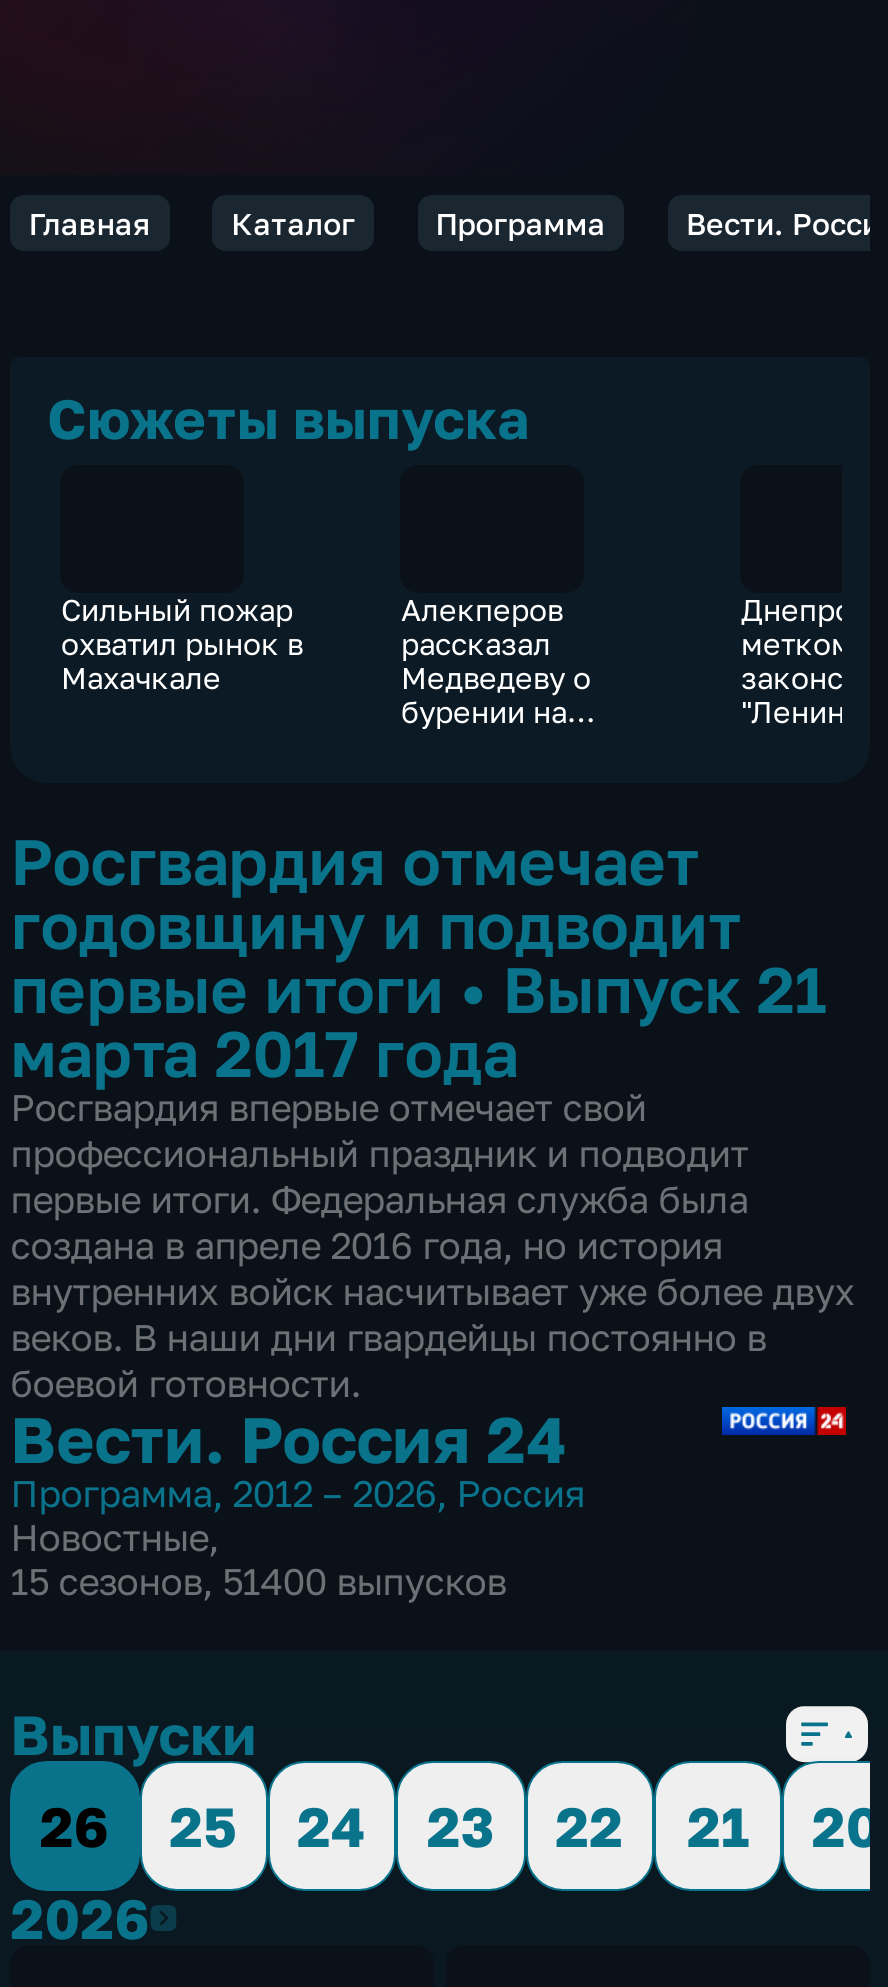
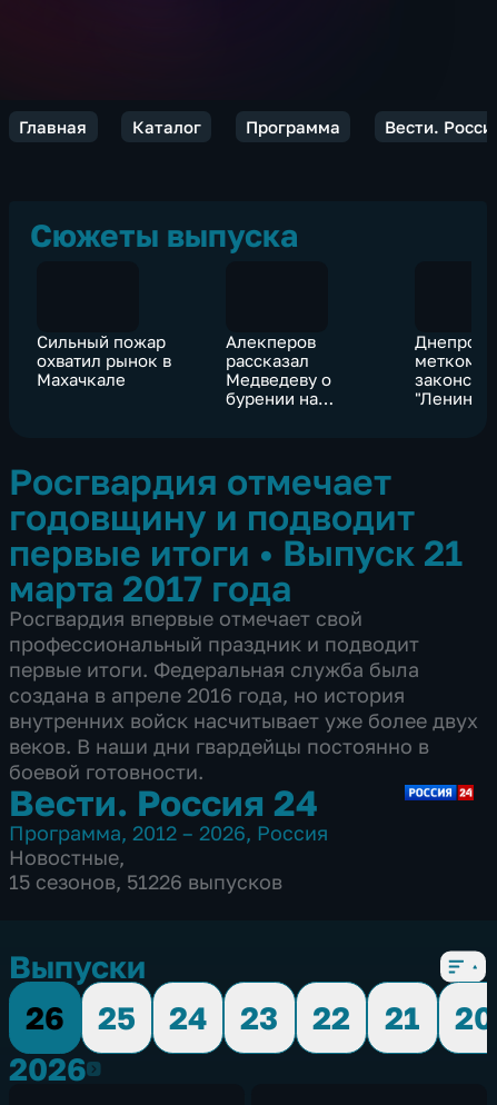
[10,1559,506,1603] 15 сезонов, 51400 выпусков -> [9,869,283,894] 15 сезонов, 51226 выпусков

